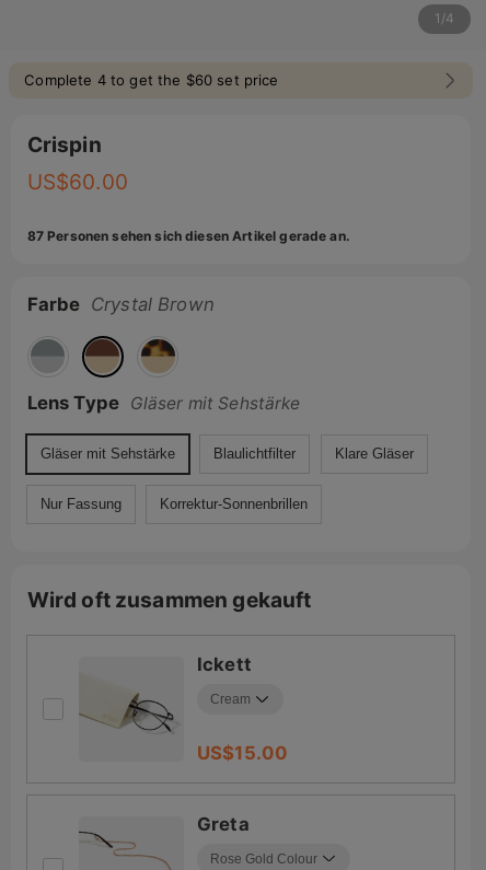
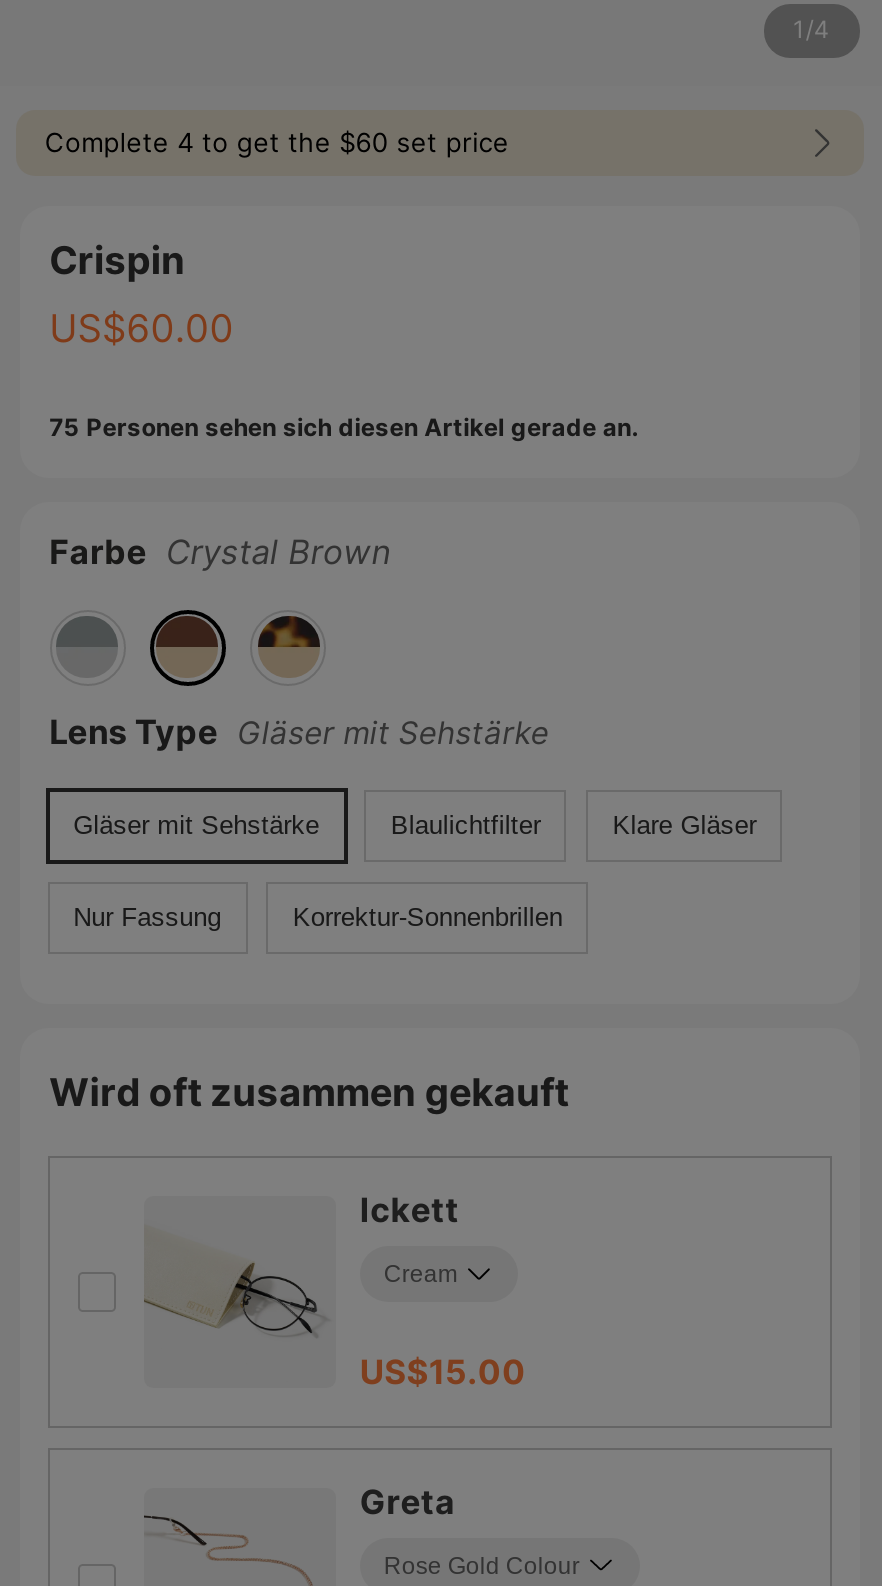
[27,227,350,244] 87 Personen sehen sich diesen Artikel gerade an. -> [49,412,640,442] 75 Personen sehen sich diesen Artikel gerade an.

